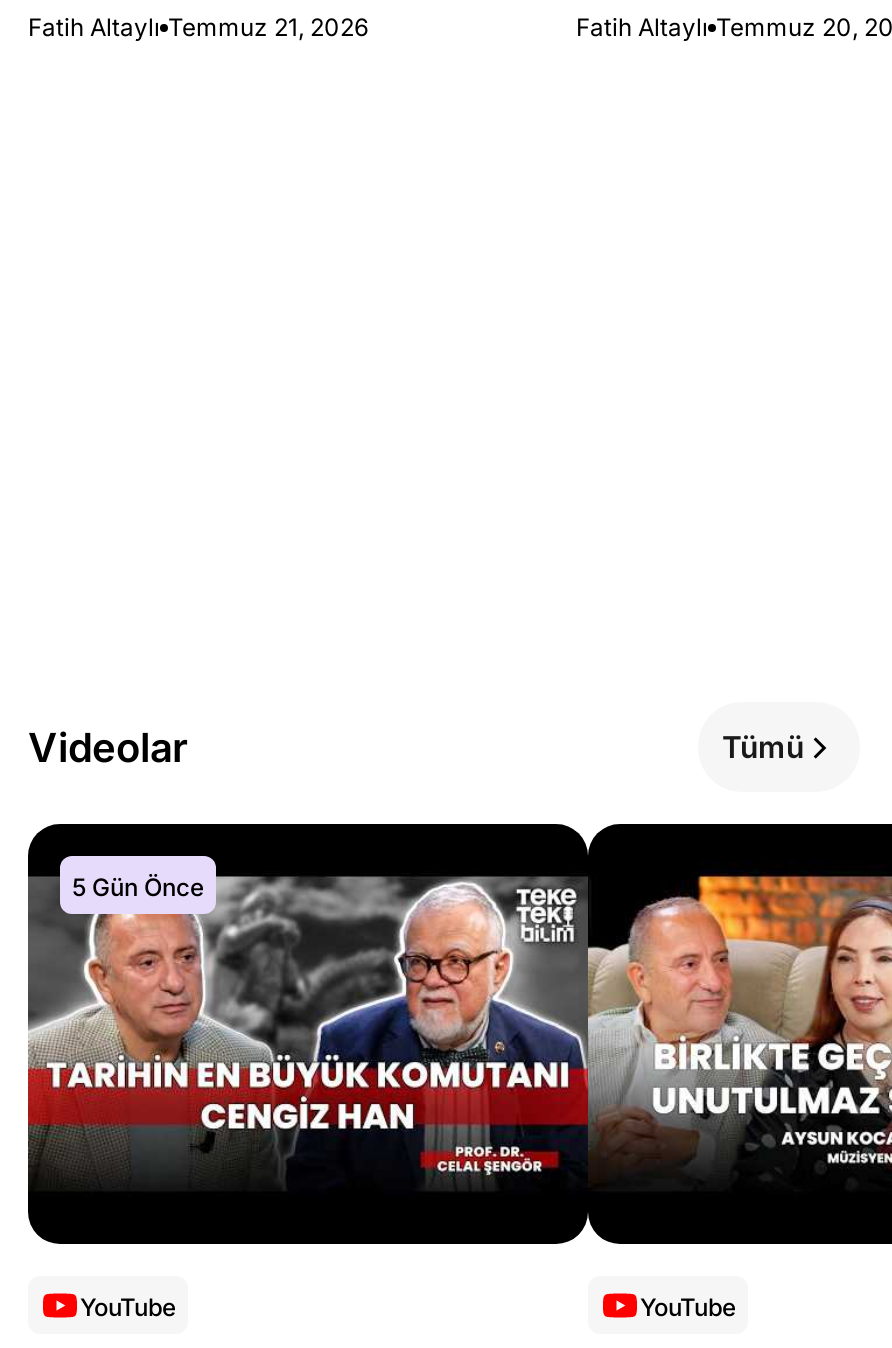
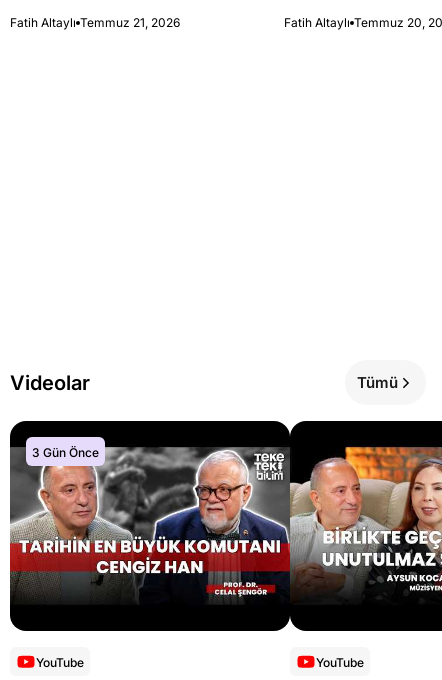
[72,872,204,902] 5 Gün Önce -> [32,445,99,460] 3 Gün Önce

